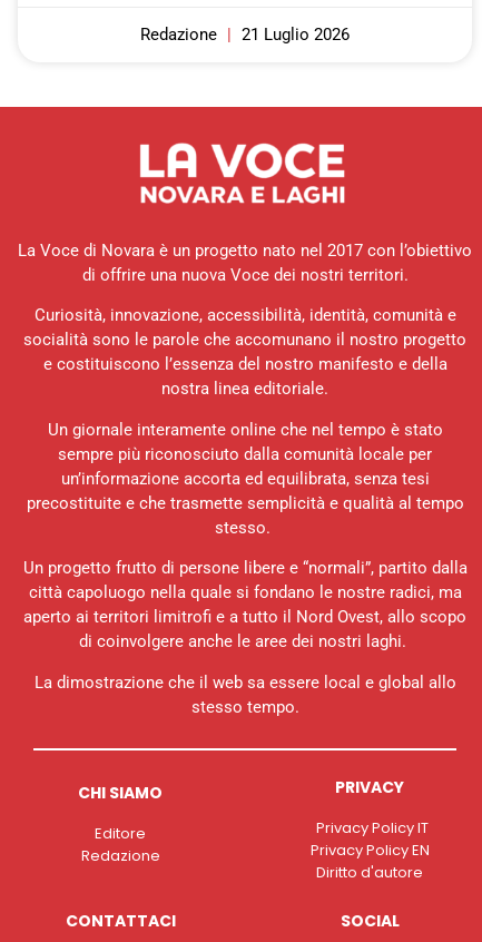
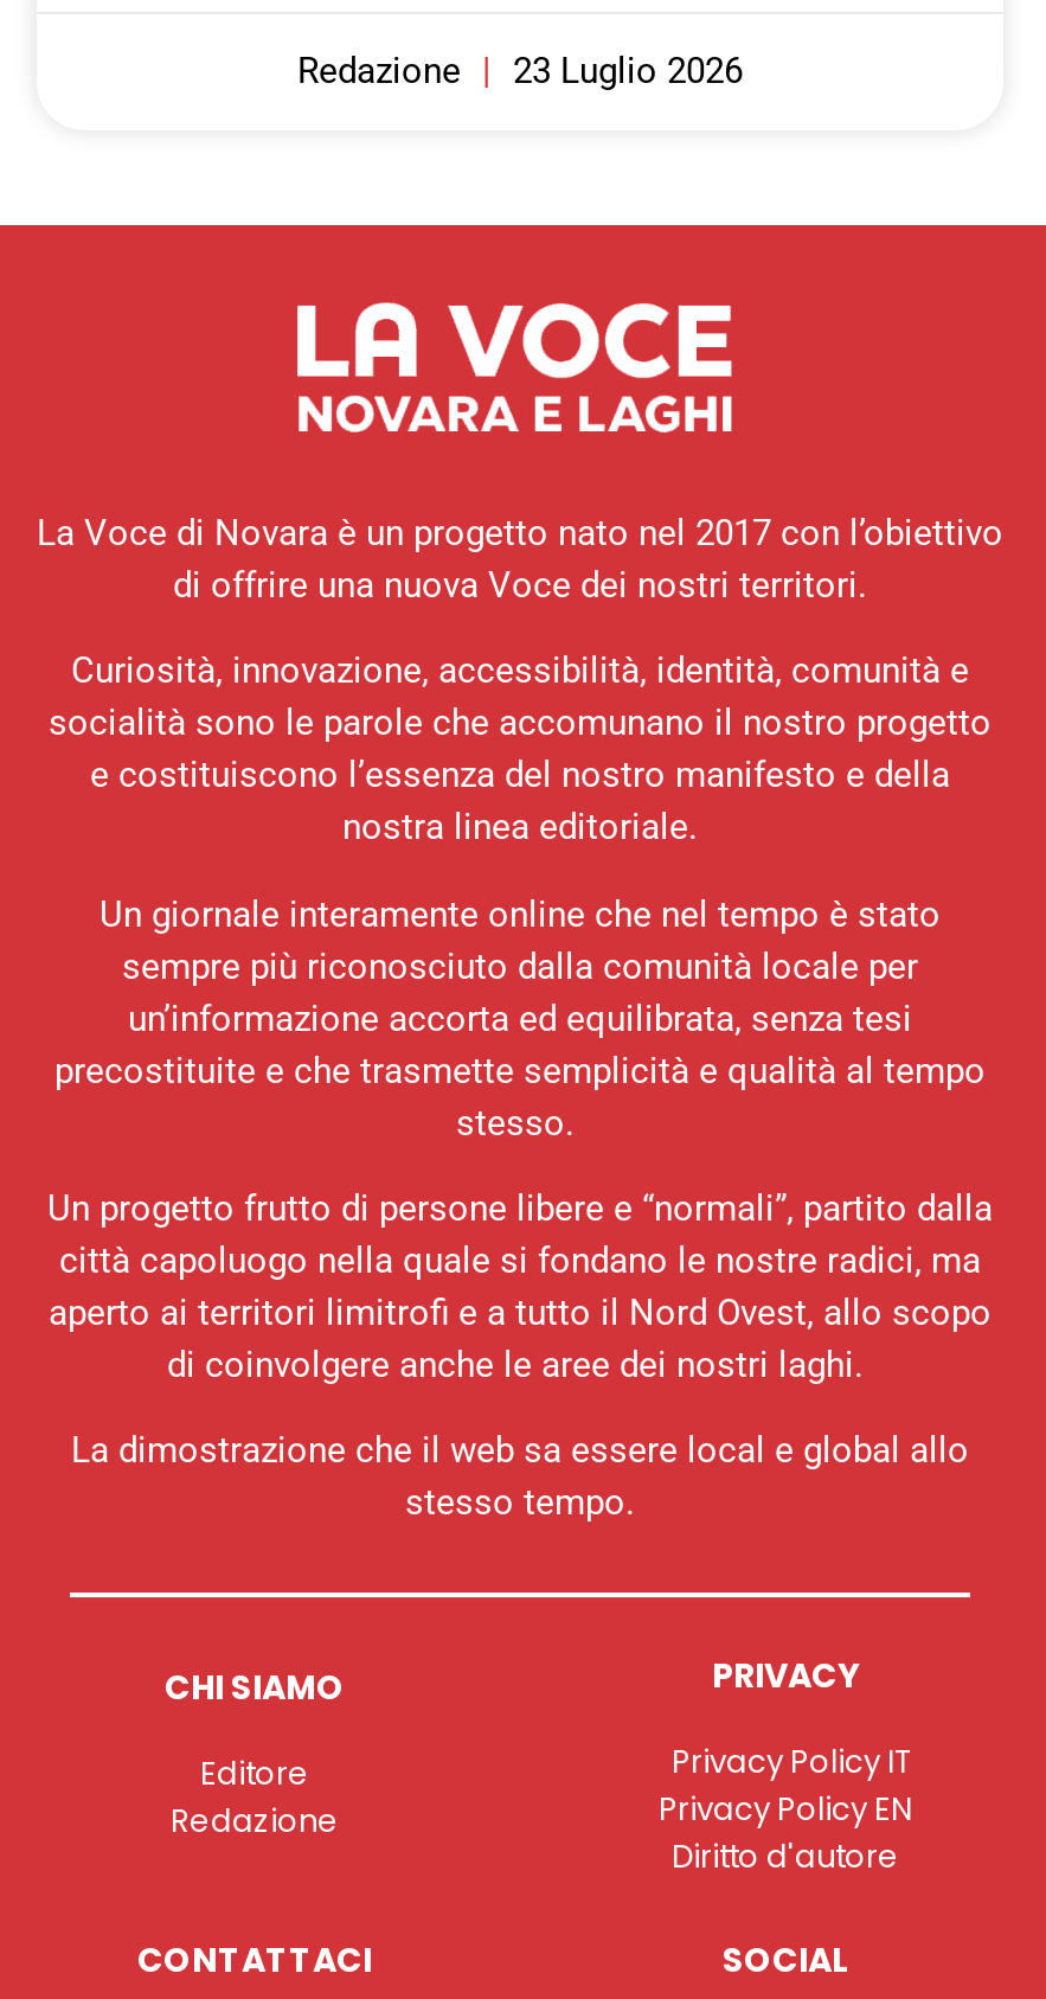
[140,24,350,44] Redazione 21 Luglio 2026 -> [297,51,743,94] Redazione 23 Luglio 2026

